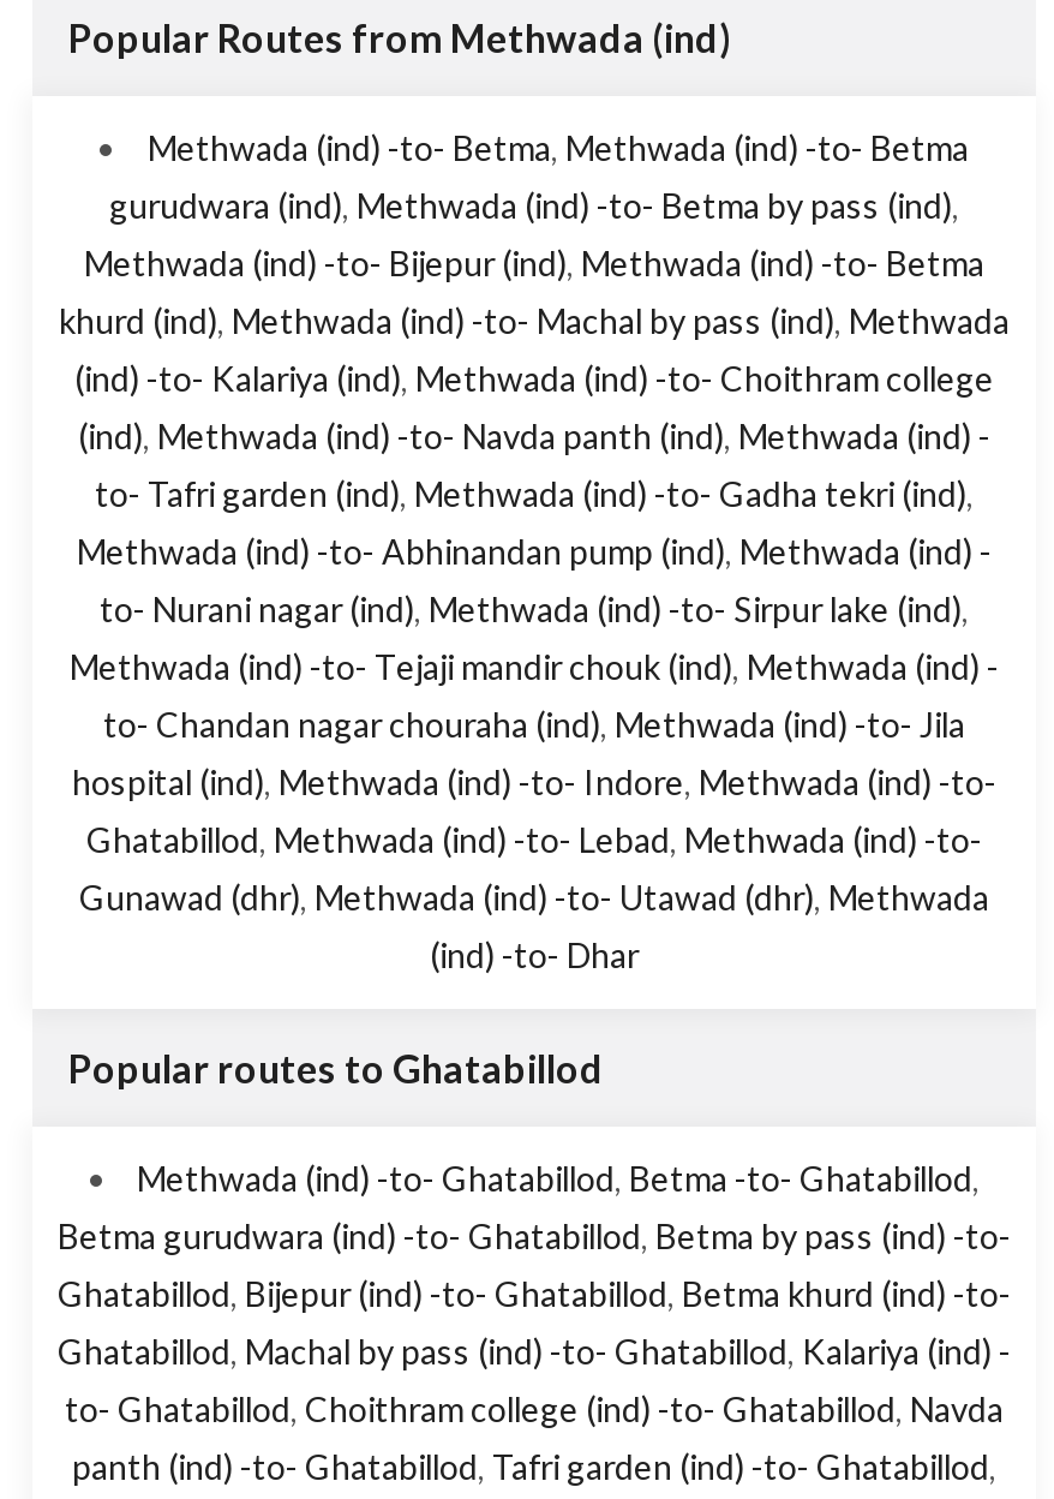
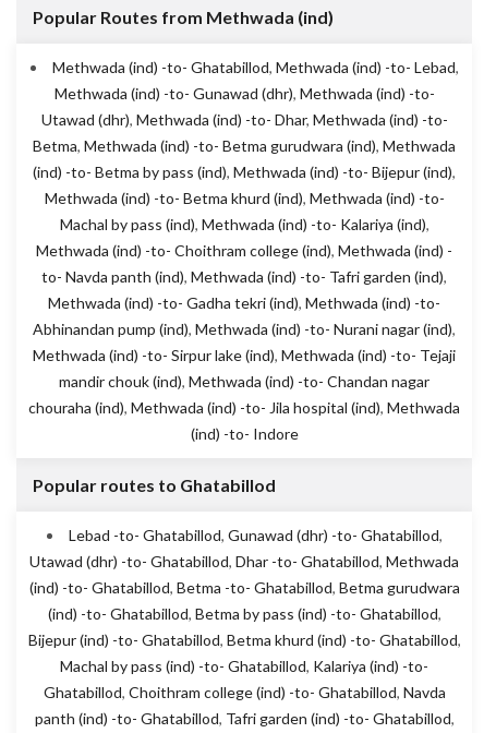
[59,127,1010,975] Methwada (ind) -to- Betma, Methwada (ind) -to- Betma | gurudwara (ind), Methwada (ind) -to- Betma by pass (ind), | Methwada (ind) -to- Bijepur (ind), Methwada (ind) -to- Betma | khurd (ind), Methwada (ind) -to- Machal by pass (ind), Methwada | (ind) -to- Kalariya (ind), Methwada (ind) -to- Choithram college | (ind), Methwada (ind) -to- Navda panth (ind), Methwada (ind) - | to- Tafri garden (ind), Methwada (ind) -to- Gadha tekri (ind), | Methwada (ind) -to- Abhinandan pump (ind), Methwada (ind) - | to- Nurani nagar (ind), Methwada (ind) -to- Sirpur lake (ind), | Methwada (ind) -to- Tejaji mandir chouk (ind), Methwada (ind) - | to- Chandan nagar chouraha (ind), Methwada (ind) -to- Jila | hospital (ind), Methwada (ind) -to- Indore, Methwada (ind) -to- | Ghatabillod, Methwada (ind) -to- Lebad, Methwada (ind) -to- | Gunawad (dhr), Methwada (ind) -to- Utawad (dhr), Methwada | (ind) -to- Dhar -> [28,58,460,443] Methwada (ind) -to- Ghatabillod, Methwada (ind) -to- Lebad, | Methwada (ind) -to- Gunawad (dhr), Methwada (ind) -to- | Utawad (dhr), Methwada (ind) -to- Dhar, Methwada (ind) -to- | Betma, Methwada (ind) -to- Betma gurudwara (ind), Methwada | (ind) -to- Betma by pass (ind), Methwada (ind) -to- Bijepur (ind), | Methwada (ind) -to- Betma khurd (ind), Methwada (ind) -to- | Machal by pass (ind), Methwada (ind) -to- Kalariya (ind), | Methwada (ind) -to- Choithram college (ind), Methwada (ind) - | to- Navda panth (ind), Methwada (ind) -to- Tafri garden (ind), | Methwada (ind) -to- Gadha tekri (ind), Methwada (ind) -to- | Abhinandan pump (ind), Methwada (ind) -to- Nurani nagar (ind), | Methwada (ind) -to- Sirpur lake (ind), Methwada (ind) -to- Tejaji | mandir chouk (ind), Methwada (ind) -to- Chandan nagar | chouraha (ind), Methwada (ind) -to- Jila hospital (ind), Methwada | (ind) -to- Indore
[58,1158,1011,1429] Methwada (ind) -to- Ghatabillod, Betma -to- Ghatabillod, | Betma gurudwara (ind) -to- Ghatabillod, Betma by pass (ind) -to- | Ghatabillod, Bijepur (ind) -to- Ghatabillod, Betma khurd (ind) -to- | Ghatabillod, Machal by pass (ind) -to- Ghatabillod, Kalariya (ind) - | to- Ghatabillod, Choithram college (ind) -to- Ghatabillod, Navda -> [28,526,461,701] Lebad -to- Ghatabillod, Gunawad (dhr) -to- Ghatabillod, | Utawad (dhr) -to- Ghatabillod, Dhar -to- Ghatabillod, Methwada | (ind) -to- Ghatabillod, Betma -to- Ghatabillod, Betma gurudwara | (ind) -to- Ghatabillod, Betma by pass (ind) -to- Ghatabillod, | Bijepur (ind) -to- Ghatabillod, Betma khurd (ind) -to- Ghatabillod, | Machal by pass (ind) -to- Ghatabillod, Kalariya (ind) -to- | Ghatabillod, Choithram college (ind) -to- Ghatabillod, Navda

